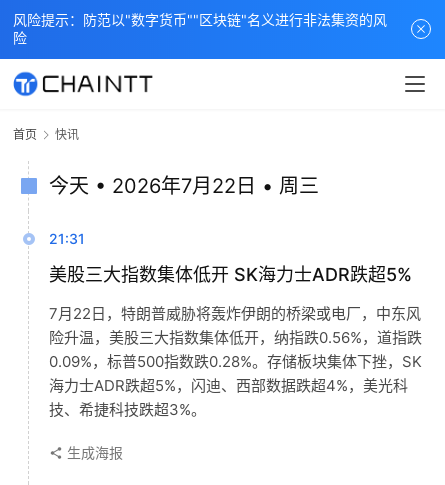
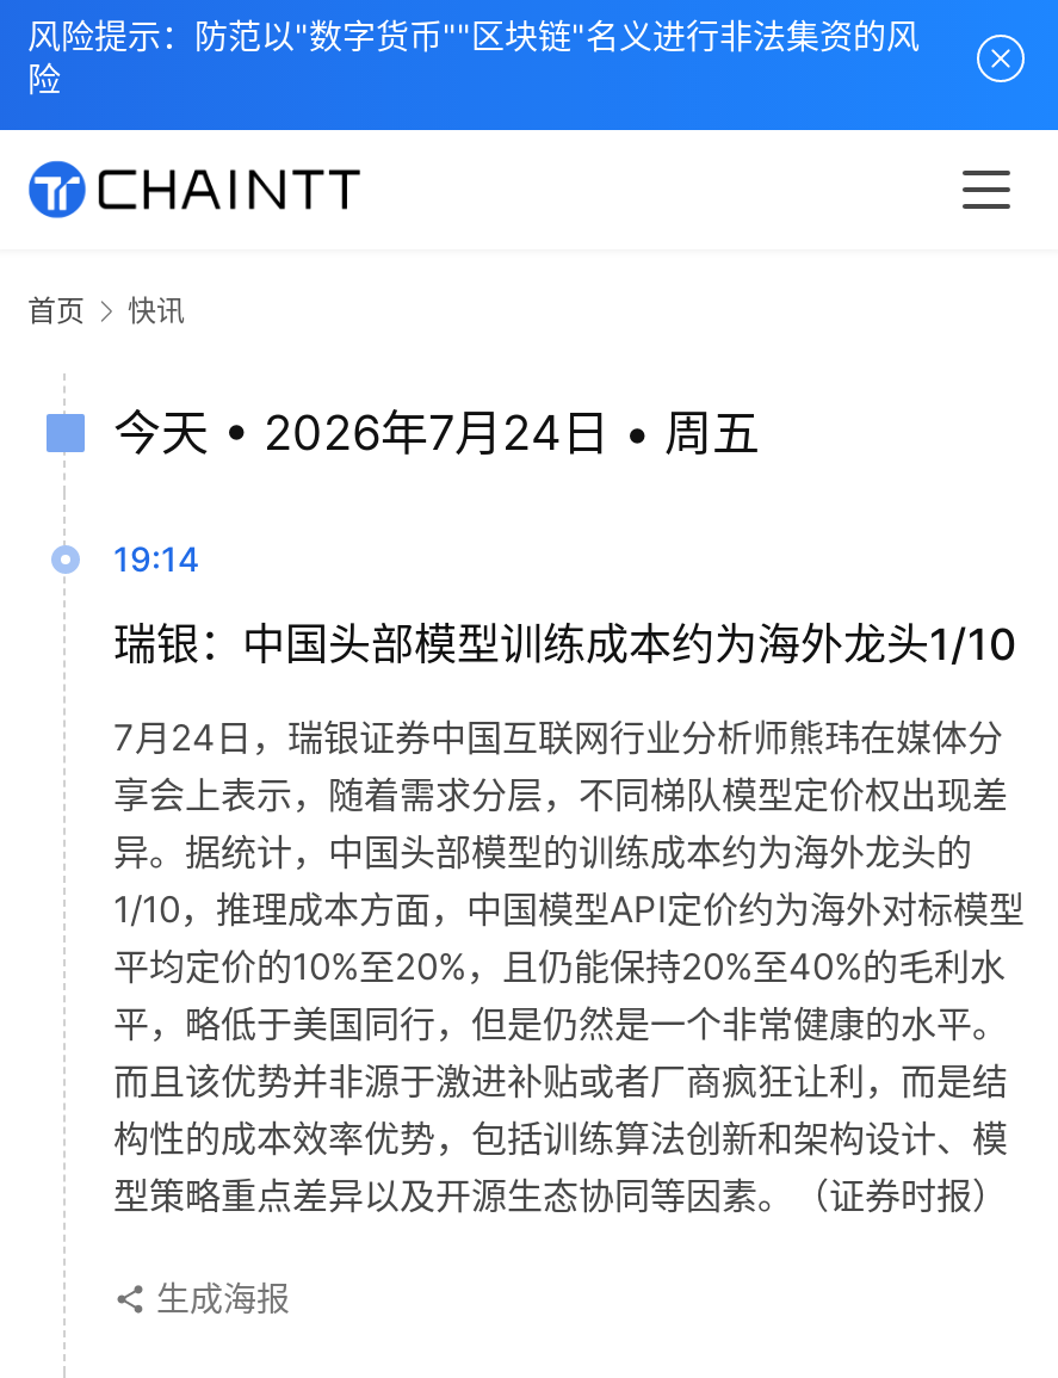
[49,174,319,198] 今天 • 2026年7月22日 • 周三 -> [113,405,760,462] 今天 • 2026年7月24日 • 周五
[49,230,85,247] 21:31 -> [113,539,199,579] 19:14
[49,264,412,285] 美股三大指数集体低开 SK海力士ADR跌超5% -> [113,620,1017,670] 瑞银：中国头部模型训练成本约为海外龙头1/10
[49,304,422,419] 7月22日，特朗普威胁将轰炸伊朗的桥梁或电厂，中东风 | 险升温，美股三大指数集体低开，纳指跌0.56%，道指跌 | 0.09%，标普500指数跌0.28%。存储板块集体下挫，SK | 海力士ADR跌超5%，闪迪、西部数据跌超4%，美光科 | 技、希捷科技跌超3%。 -> [113,715,1025,1219] 7月24日，瑞银证券中国互联网行业分析师熊玮在媒体分 | 享会上表示，随着需求分层，不同梯队模型定价权出现差 | 异。据统计，中国头部模型的训练成本约为海外龙头的 | 1/10，推理成本方面，中国模型API定价约为海外对标模型 | 平均定价的10%至20%，且仍能保持20%至40%的毛利水 | 平，略低于美国同行，但是仍然是一个非常健康的水平。 | 而且该优势并非源于激进补贴或者厂商疯狂让利，而是结 | 构性的成本效率优势，包括训练算法创新和架构设计、模 | 型策略重点差异以及开源生态协同等因素。（证券时报）

